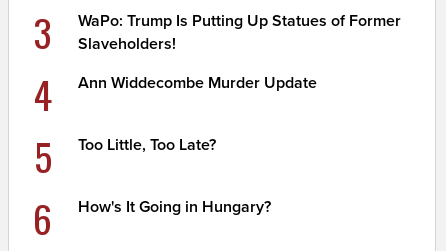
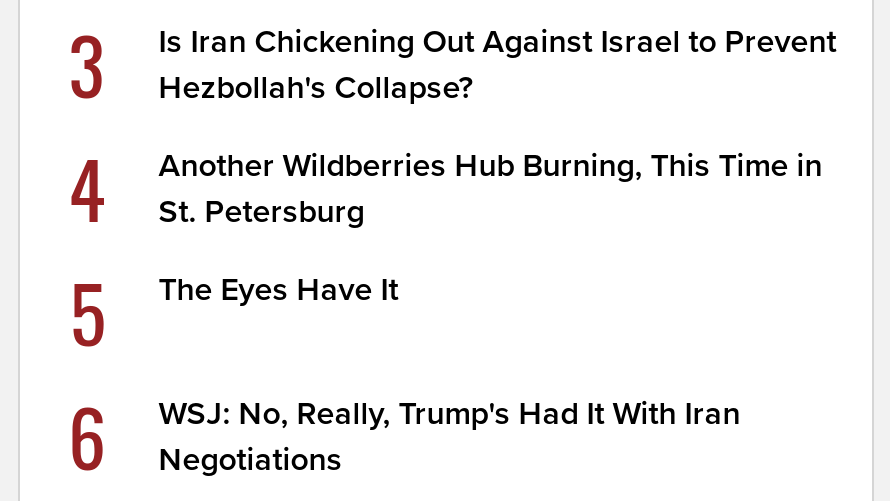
[78,11,401,54] WaPo: Trump Is Putting Up Statues of Former | Slaveholders! -> [158,22,836,108] Is Iran Chickening Out Against Israel to Prevent | Hezbollah's Collapse?
[78,73,317,93] Ann Widdecombe Murder Update -> [158,146,822,232] Another Wildberries Hub Burning, This Time in | St. Petersburg
[78,135,216,155] Too Little, Too Late? -> [158,270,398,310] The Eyes Have It
[78,197,271,217] How's It Going in Hungary? -> [158,394,740,480] WSJ: No, Really, Trump's Had It With Iran | Negotiations

